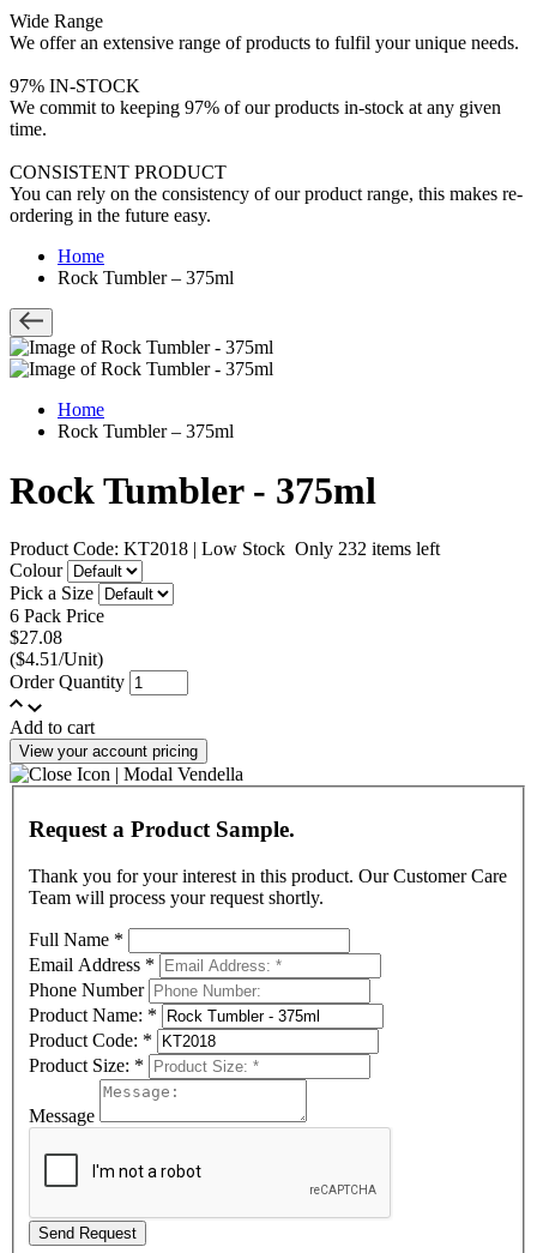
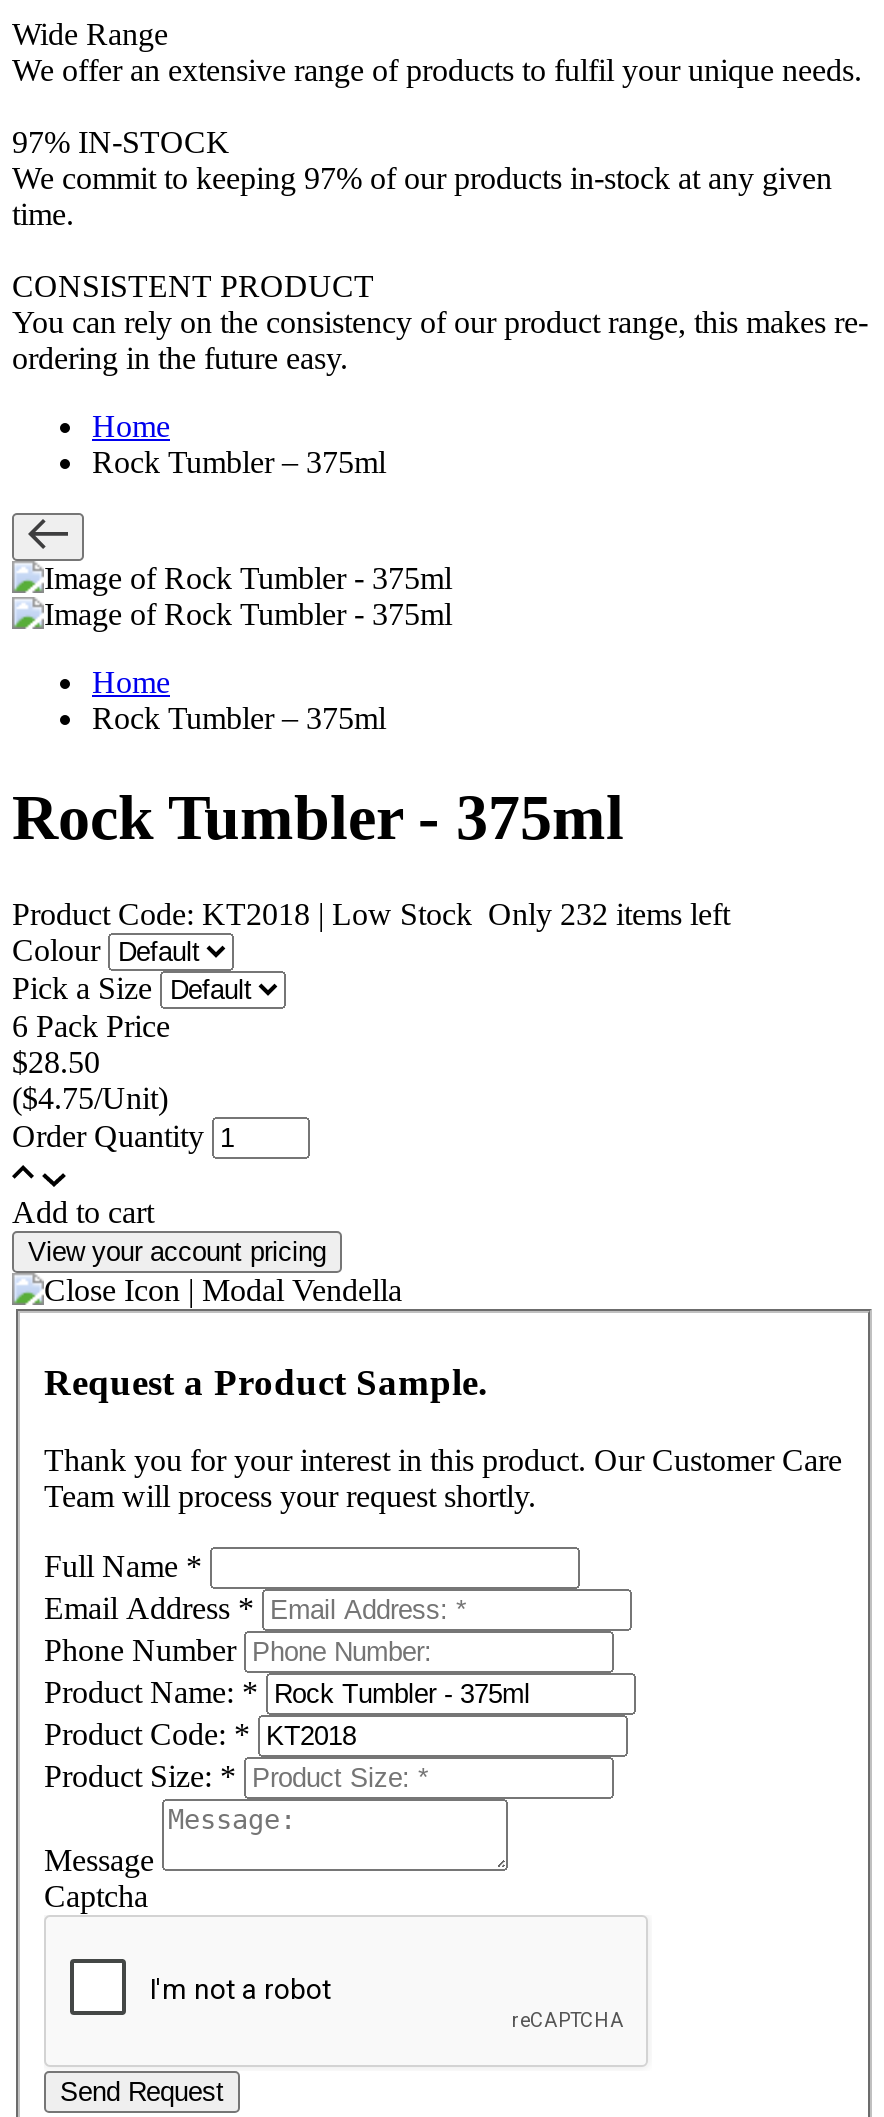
[10,627,103,669] $27.08 | ($4.51/Unit) -> [12,1045,168,1115] $28.50 | ($4.75/Unit)
none -> [44,1879,148,1913] Captcha

